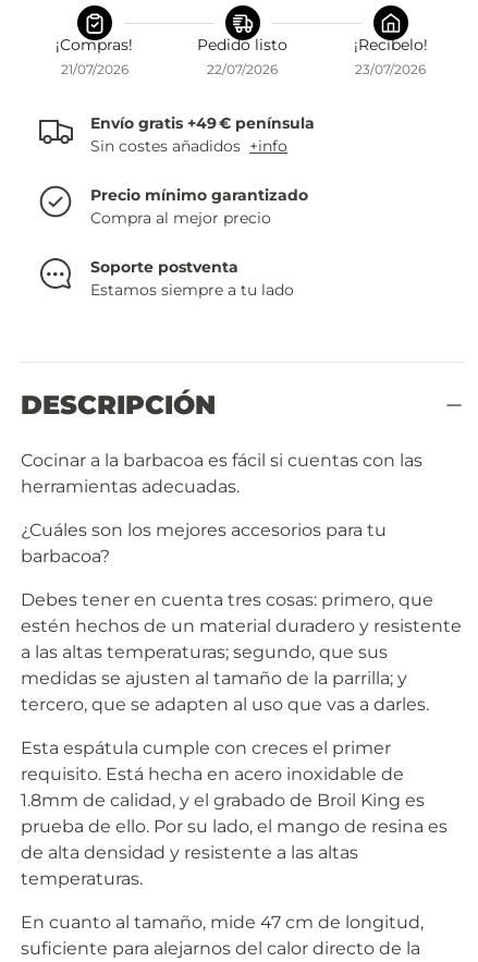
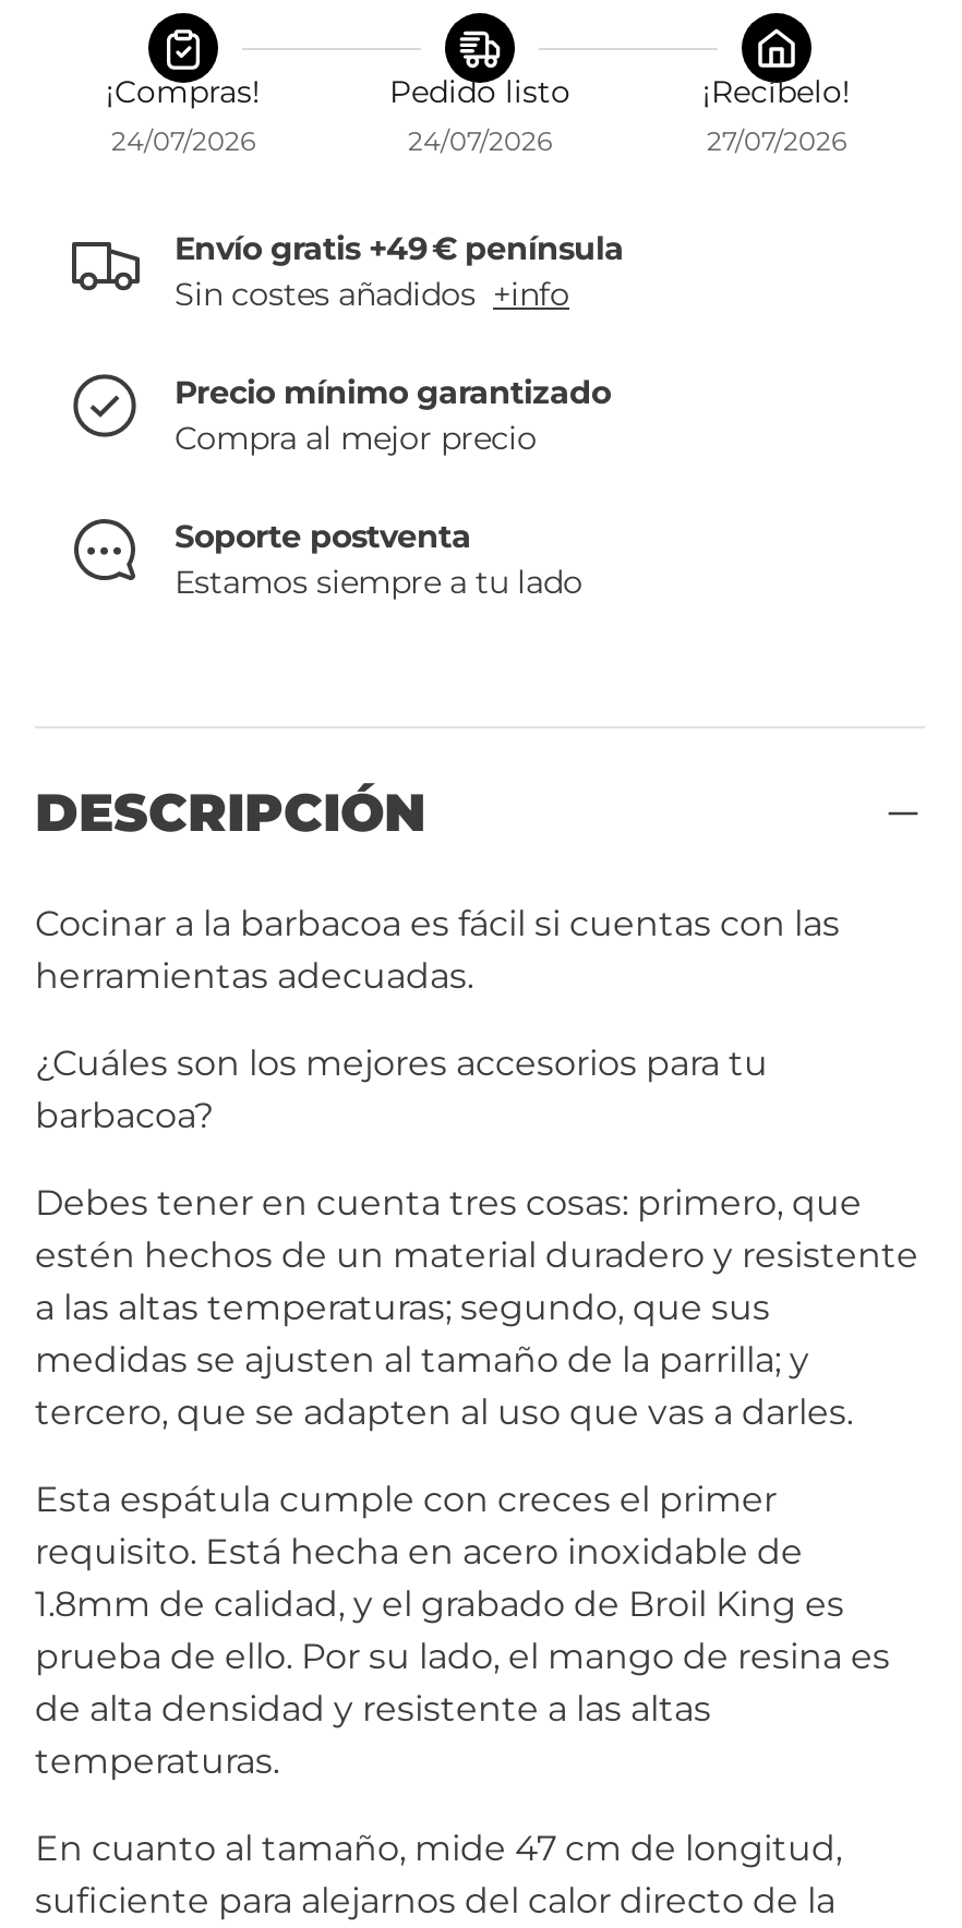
[61,61,128,77] 21/07/2026 -> [111,124,255,157] 24/07/2026
[207,61,278,77] 22/07/2026 -> [408,124,552,157] 24/07/2026
[356,61,426,77] 23/07/2026 -> [707,124,846,157] 27/07/2026

